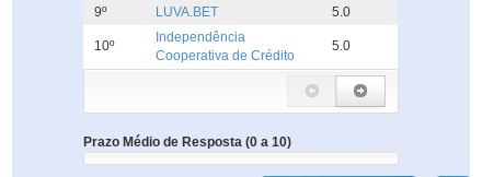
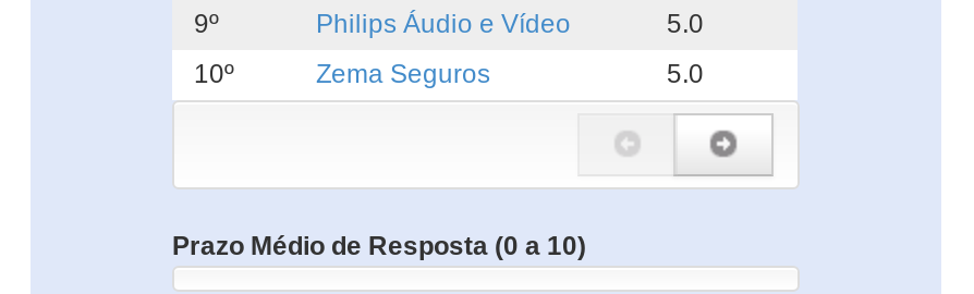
[156,5,218,20] LUVA.BET -> [316,9,571,40] Philips Áudio e Vídeo
[156,30,295,64] Independência | Cooperativa de Crédito -> [316,59,490,90] Zema Seguros

